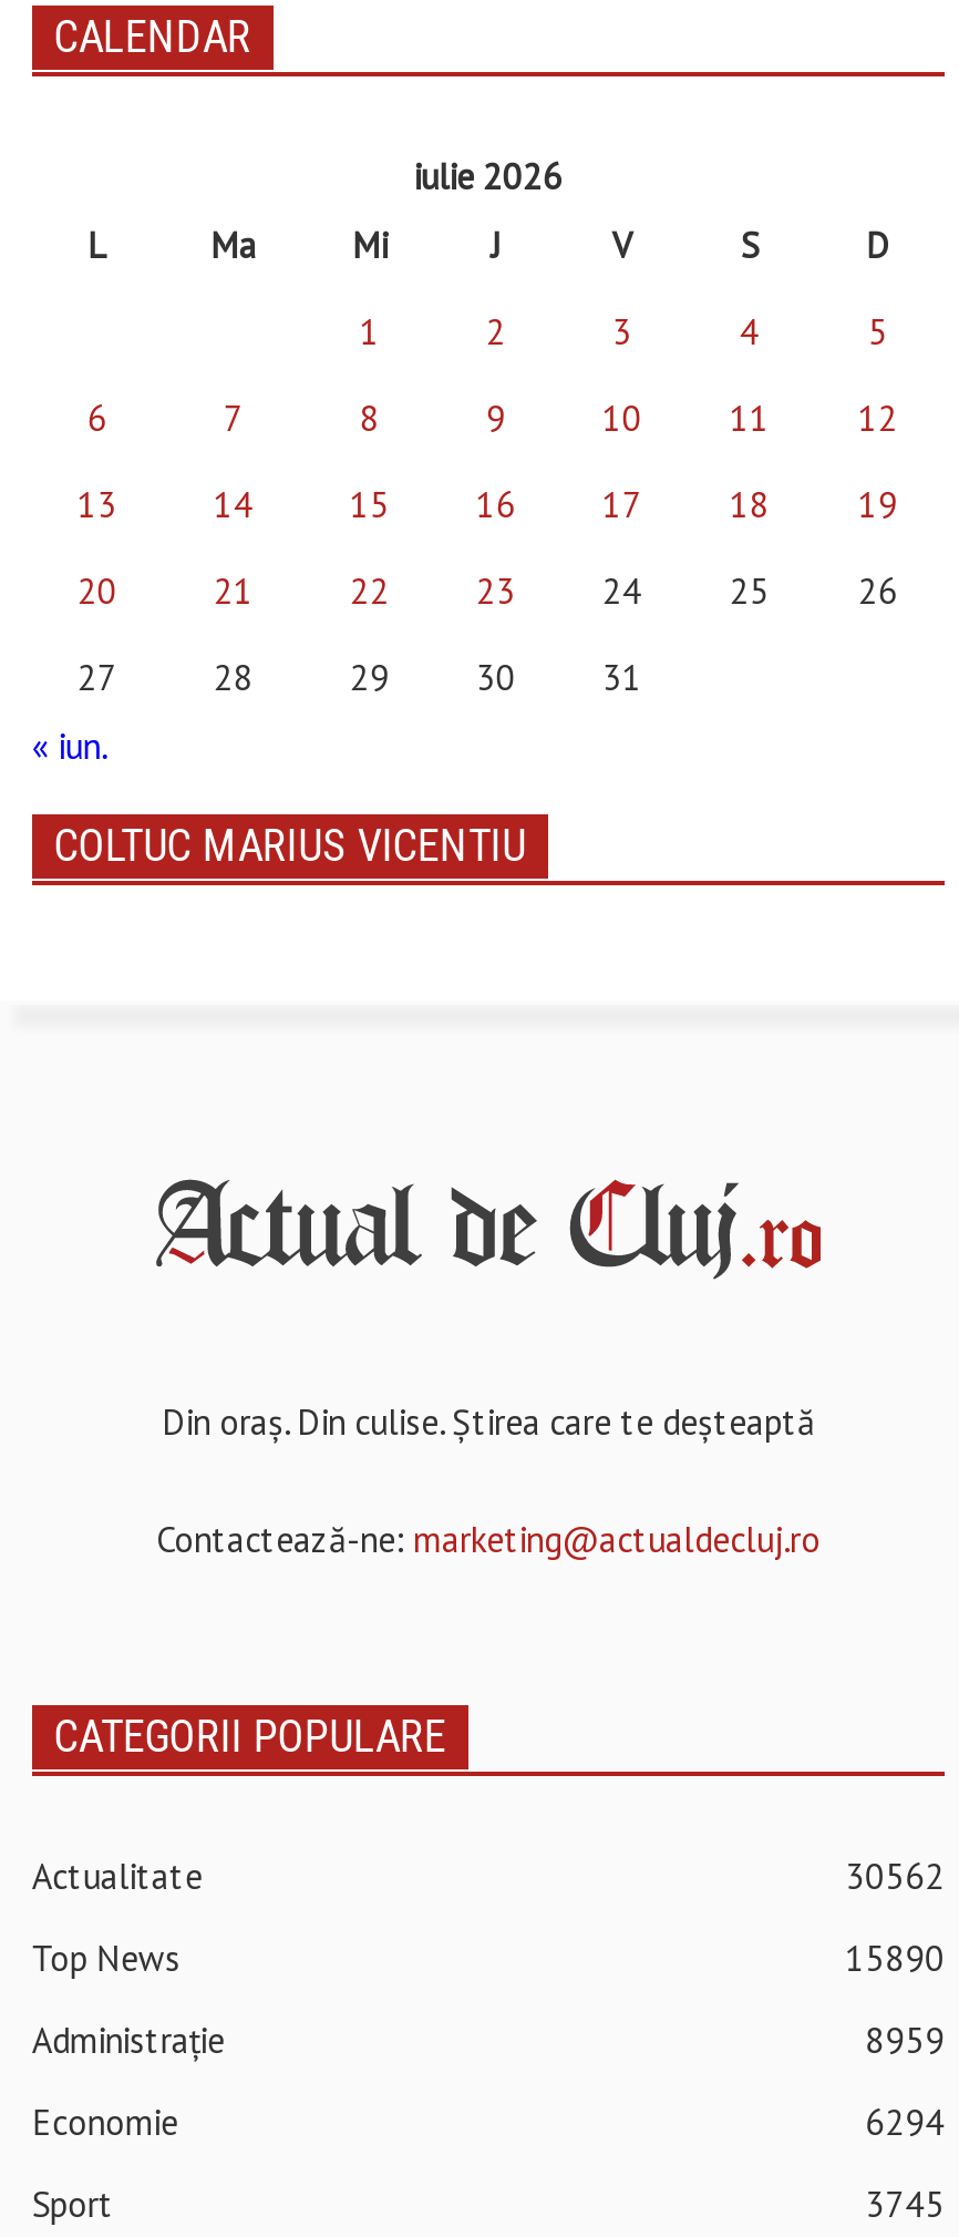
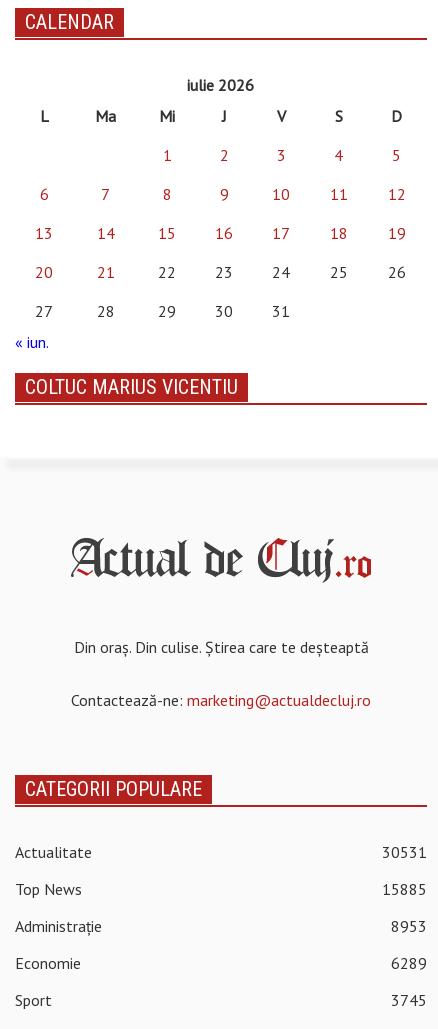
[845,1854,945,1899] 30562 -> [382,842,427,862] 30531
[845,1936,945,1981] 15890 -> [382,879,427,899] 15885
[865,2018,945,2063] 8959 -> [391,916,427,936] 8953
[865,2100,945,2145] 6294 -> [391,953,427,973] 6289

